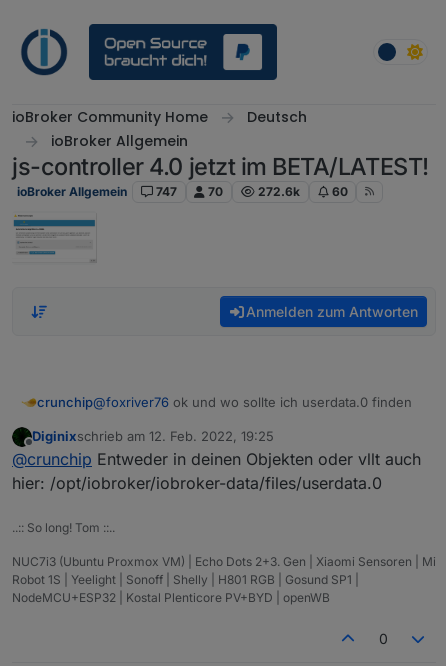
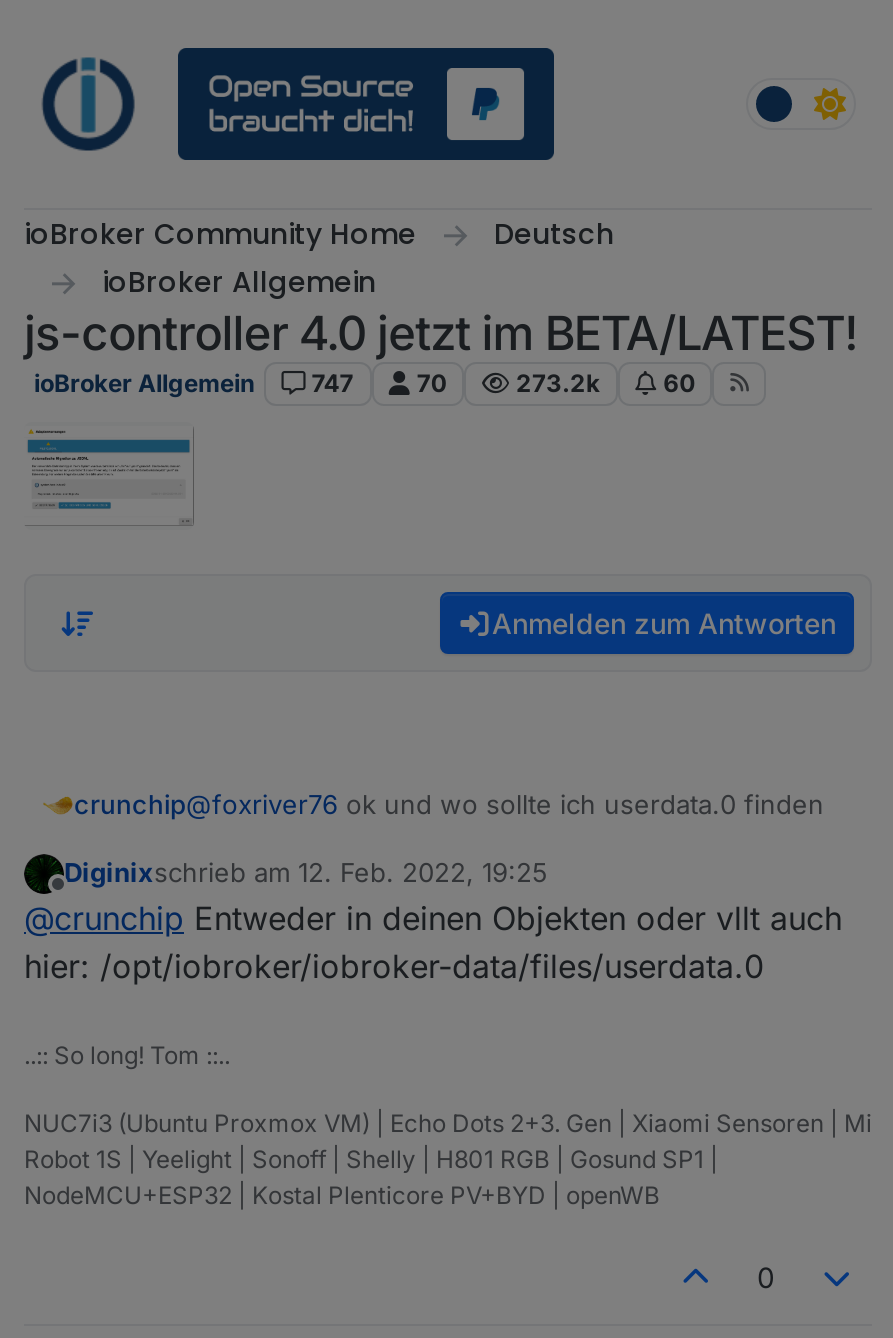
[258,184,300,199] 272.6k -> [516,368,600,398] 273.2k

